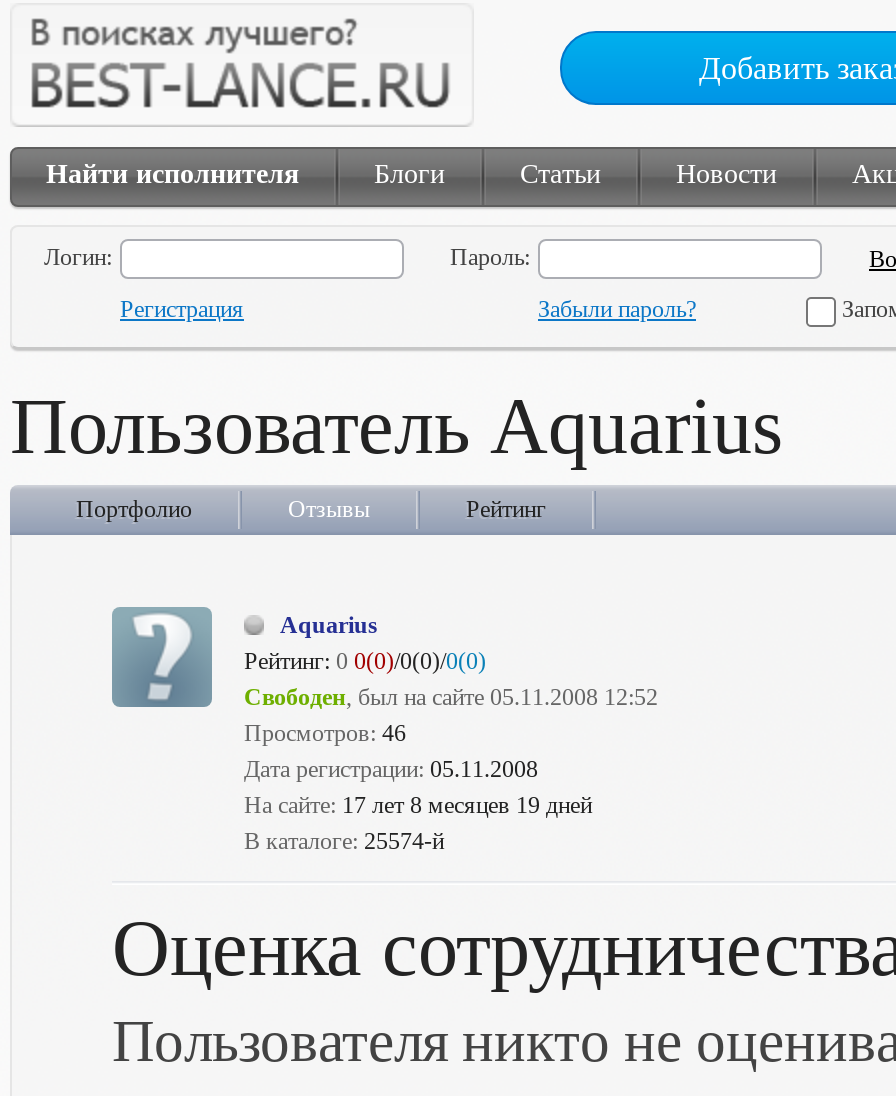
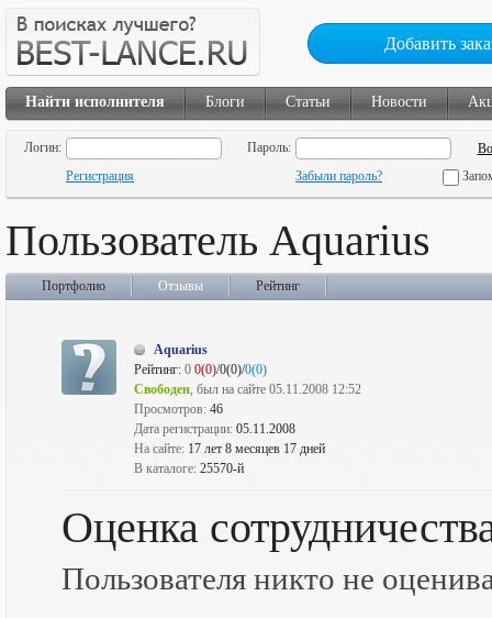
[244,791,592,819] На сайте: 17 лет 8 месяцев 19 дней -> [134,441,325,456] На сайте: 17 лет 8 месяцев 17 дней
[244,827,444,855] В каталоге: 25574-й -> [134,461,244,476] В каталоге: 25570-й

